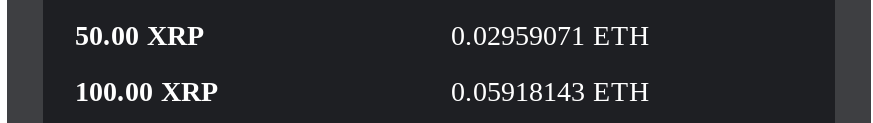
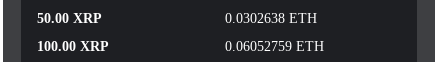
[451,20,649,50] 0.02959071 ETH -> [225,11,317,26] 0.0302638 ETH
[451,76,649,106] 0.05918143 ETH -> [225,39,324,54] 0.06052759 ETH

